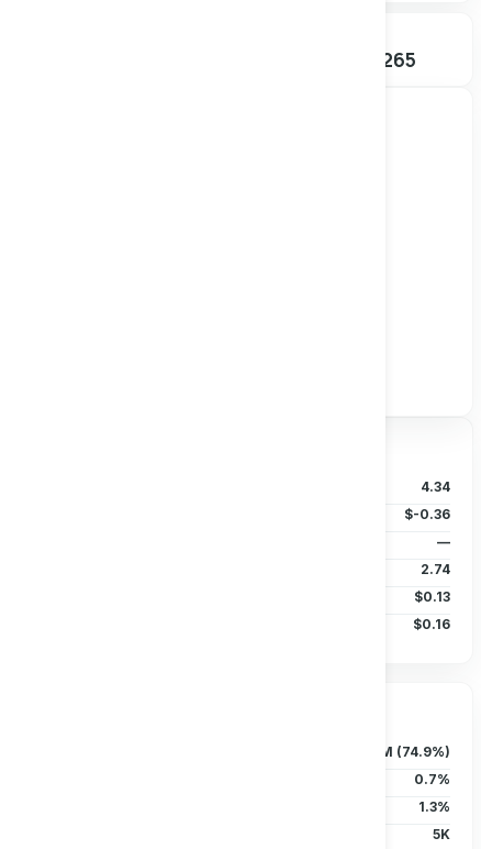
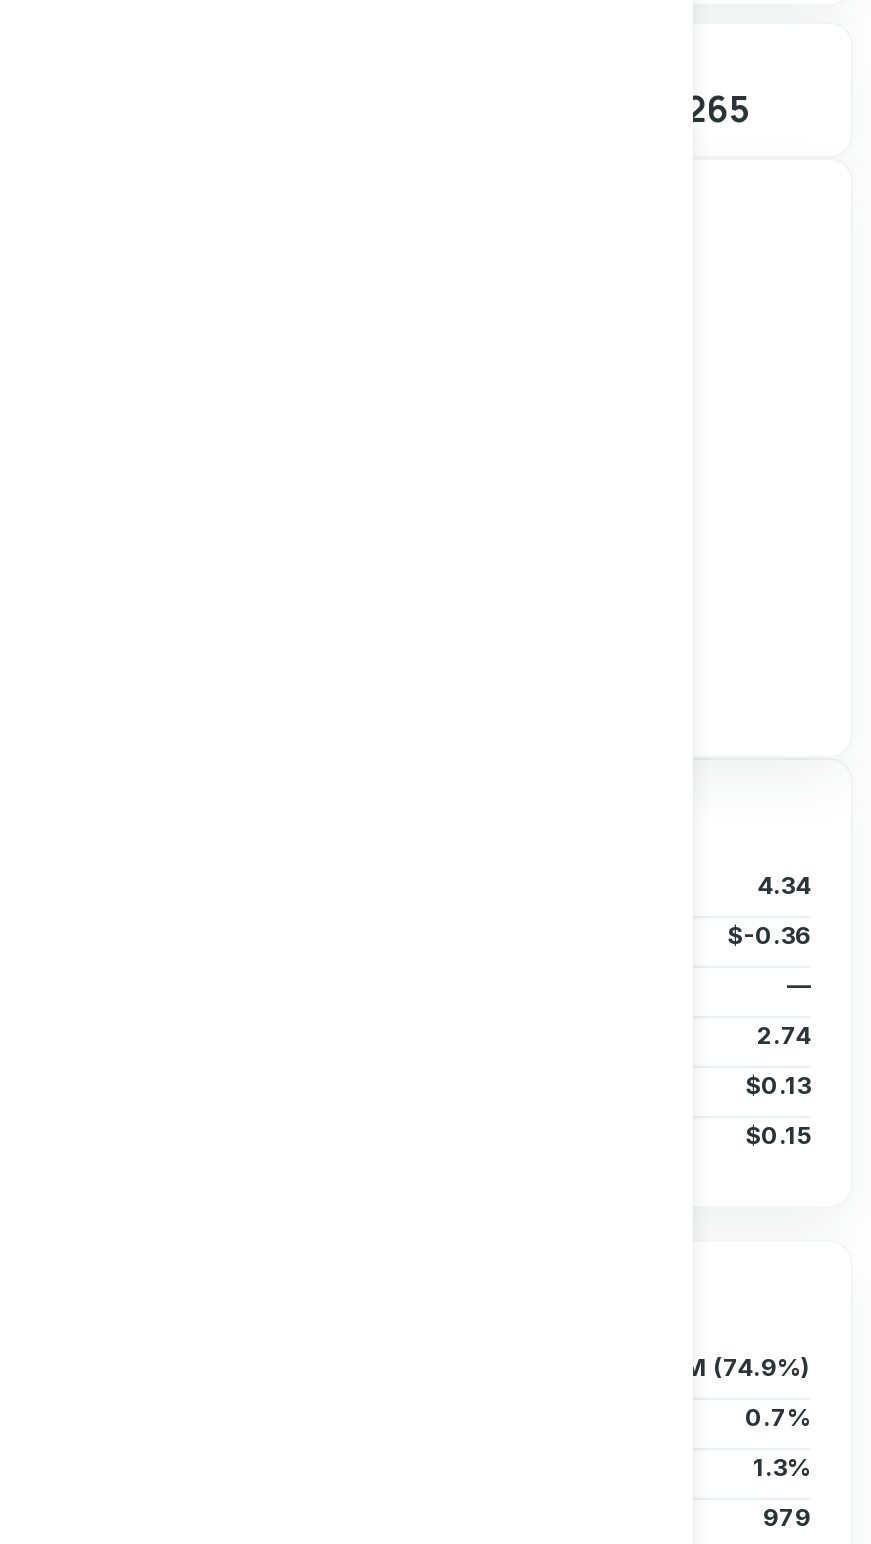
[413,616,450,632] $0.16 -> [745,1119,811,1149] $0.15
[433,826,450,842] 5K -> [763,1501,811,1531] 979

